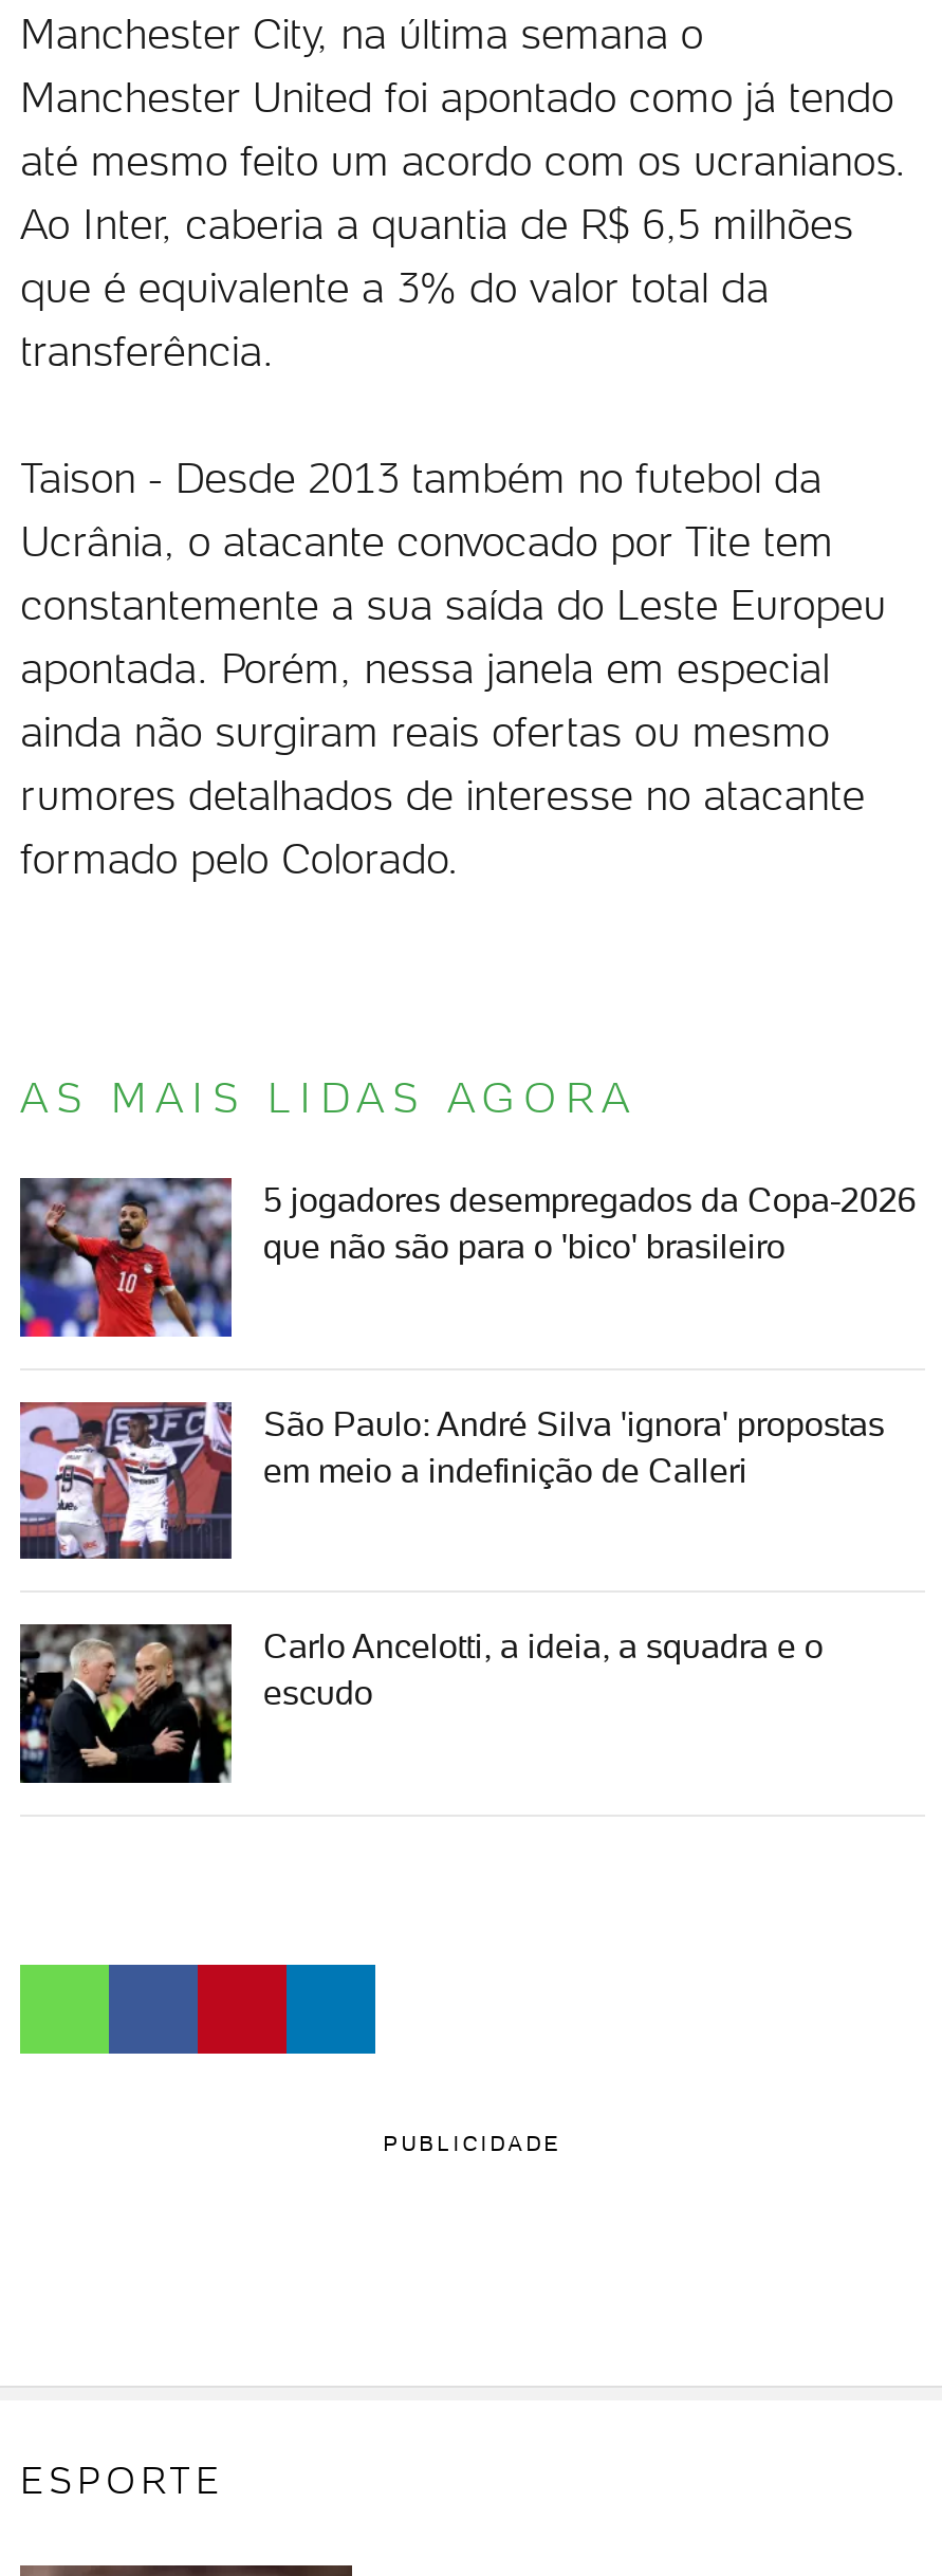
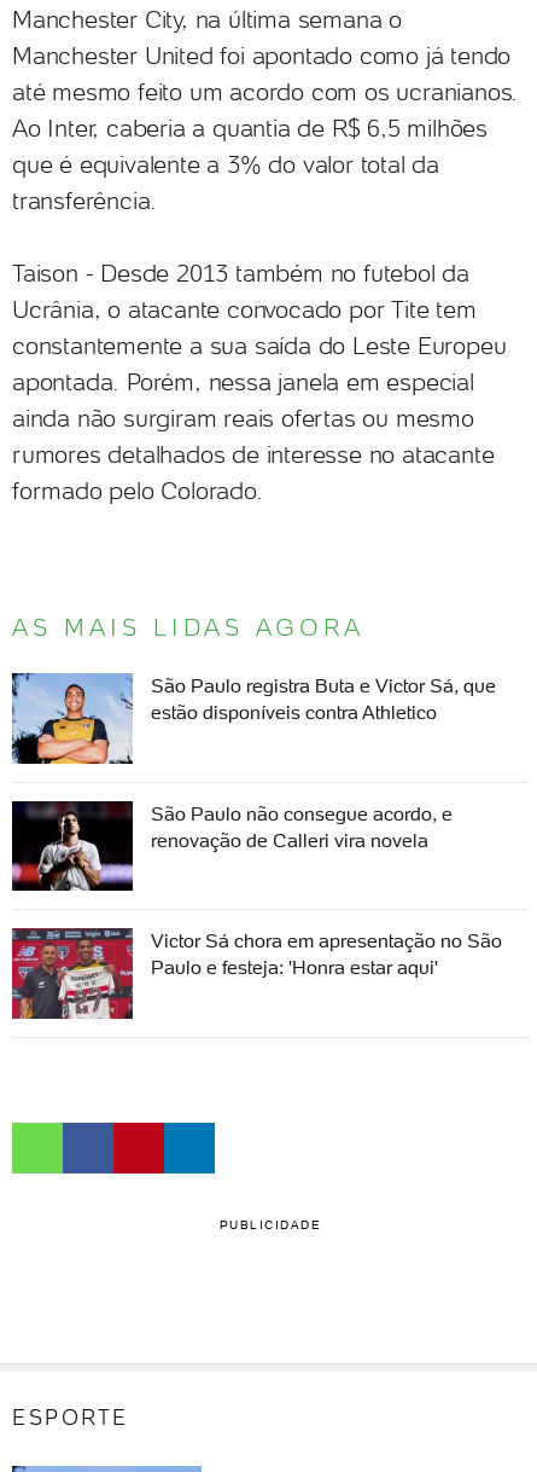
[18,1176,917,1339] [image] | 5 jogadores desempregados da Copa-2026 | que não são para o 'bico' brasileiro -> [11,673,496,765] [image] | São Paulo registra Buta e Victor Sá, que | estão disponíveis contra Athletico
[18,1400,885,1561] [image] | São Paulo: André Silva 'ignora' propostas | em meio a indefinição de Calleri -> [11,800,453,891] [image] | São Paulo não consegue acordo, e | renovação de Calleri vira novela
[18,1624,824,1785] [image] | Carlo Ancelotti, a ideia, a squadra e o | escudo -> [11,928,502,1020] [image] | Victor Sá chora em apresentação no São | Paulo e festeja: 'Honra estar aqui'

